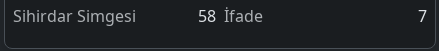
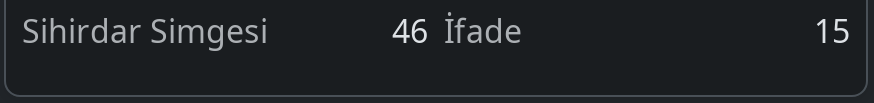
[198,6,427,28] 58 İfade | 7 -> [392,10,850,54] 46 İfade | 15

